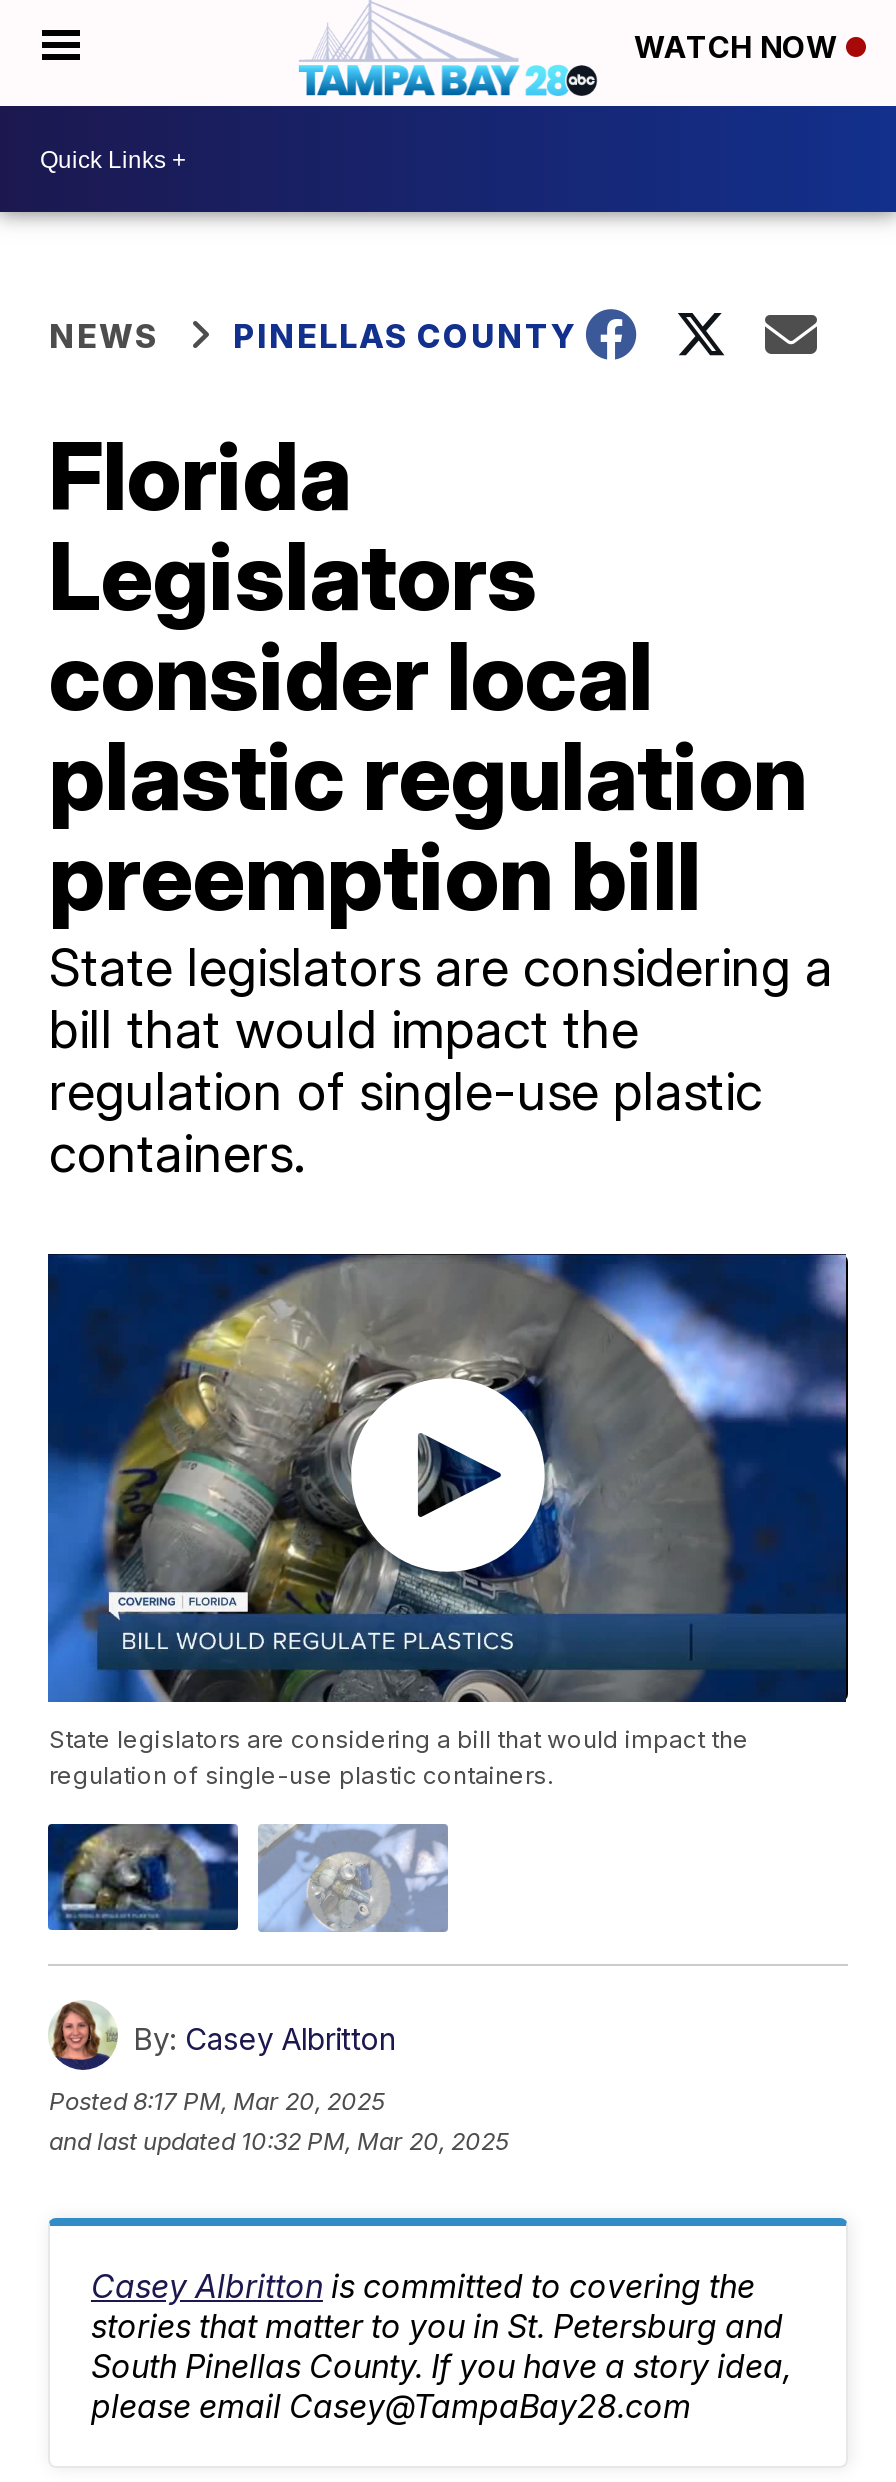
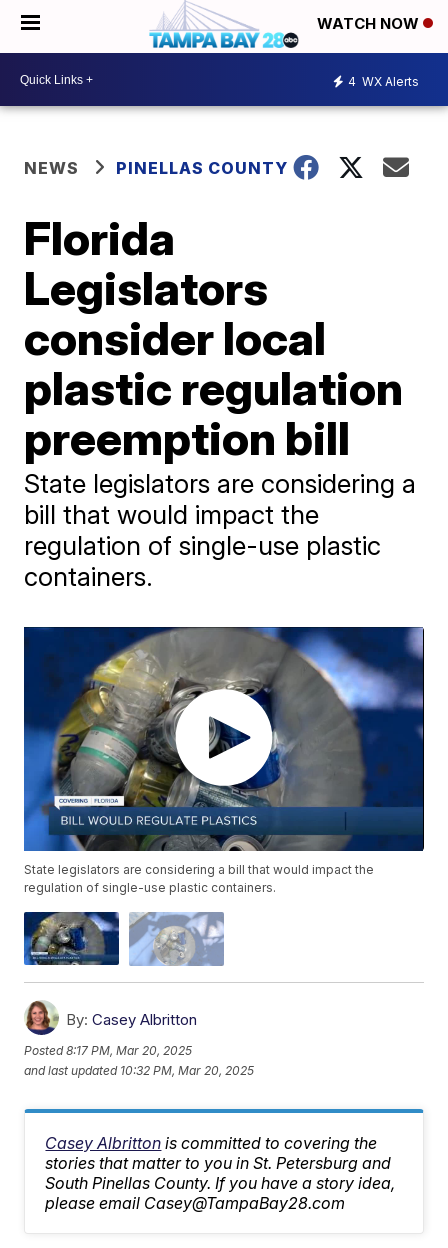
none -> [348,73,419,88] 4 WX Alerts

